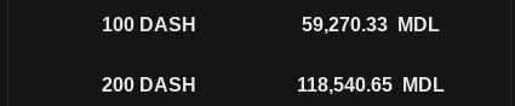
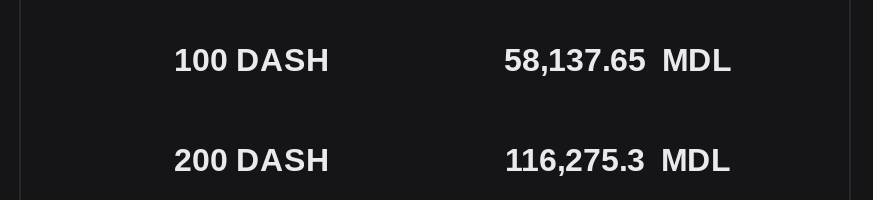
[301,14,439,35] 59,270.33 MDL -> [504,43,732,77] 58,137.65 MDL
[296,75,444,95] 118,540.65 MDL -> [505,143,731,177] 116,275.3 MDL

